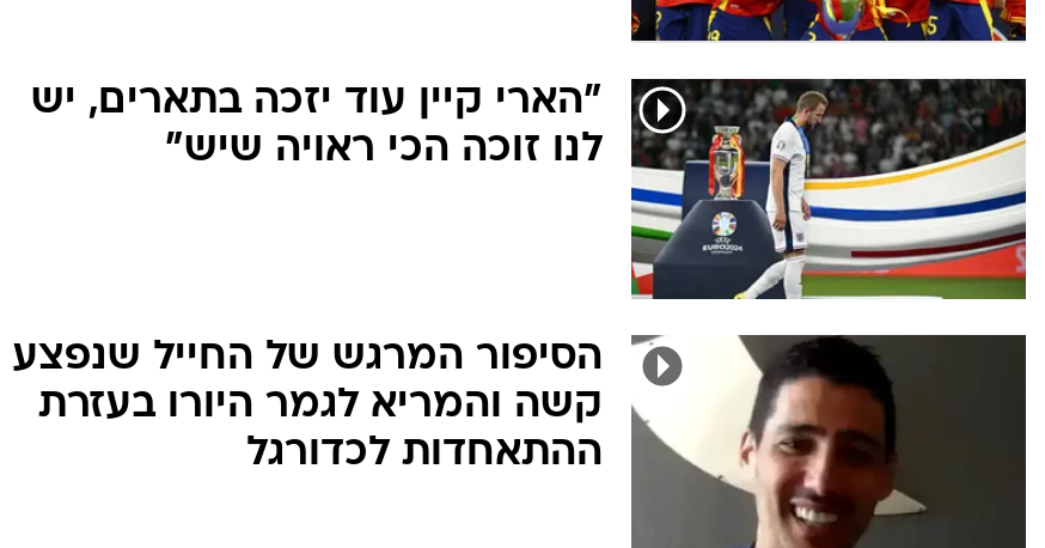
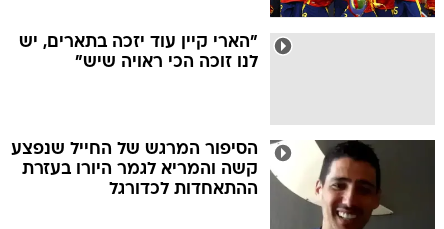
[629,77,1028,302] [image] -> none

